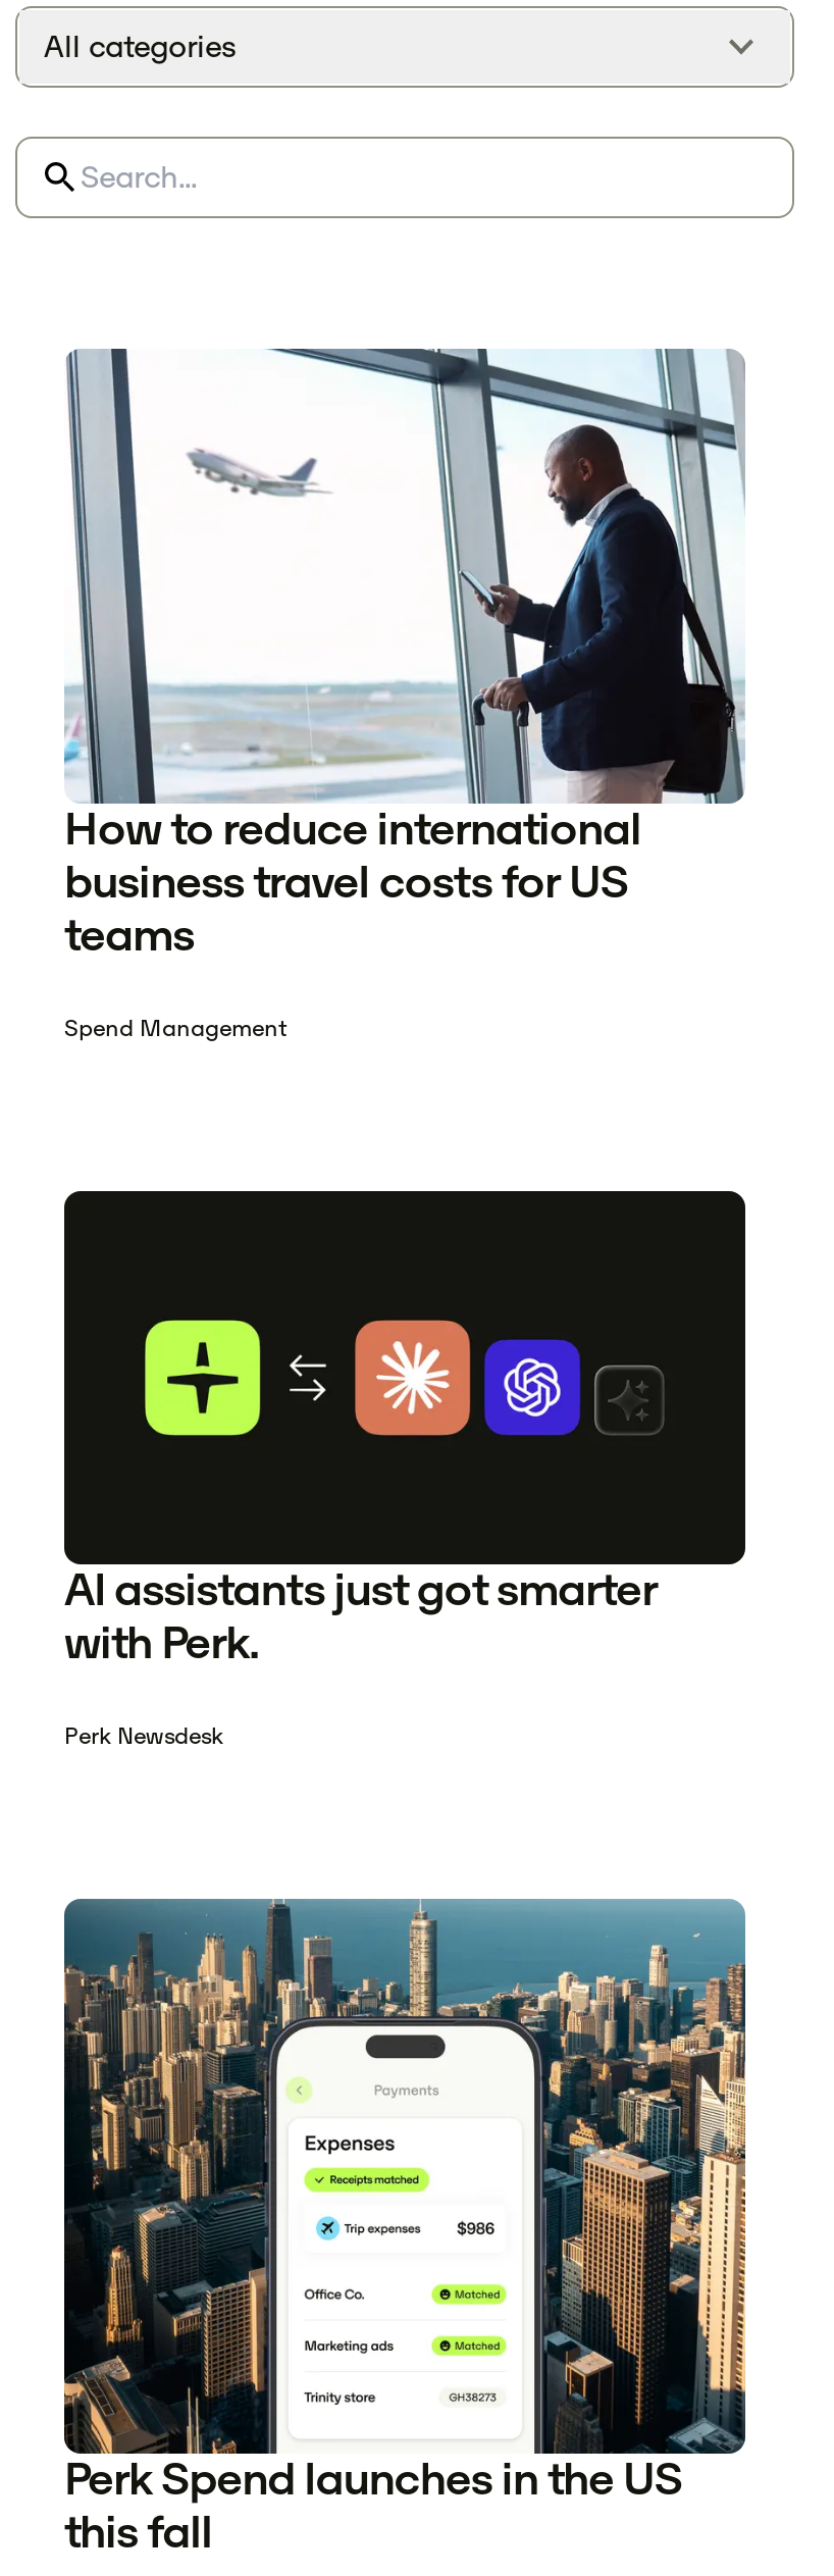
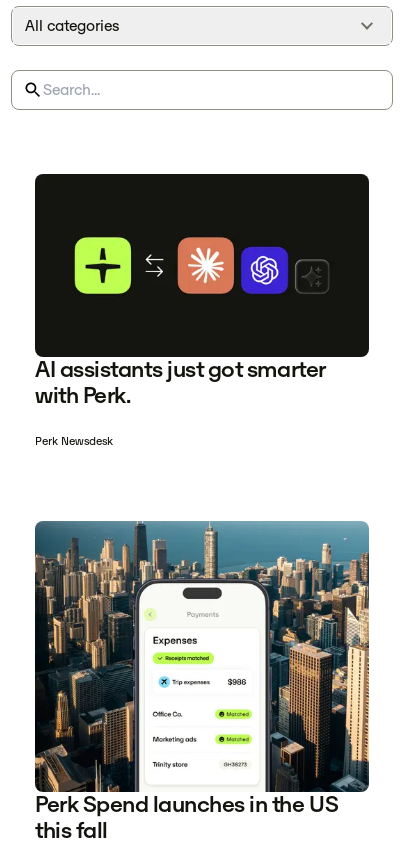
[64,347,745,1042] [image] | How to reduce international | business travel costs for US | teams | Spend Management -> none

